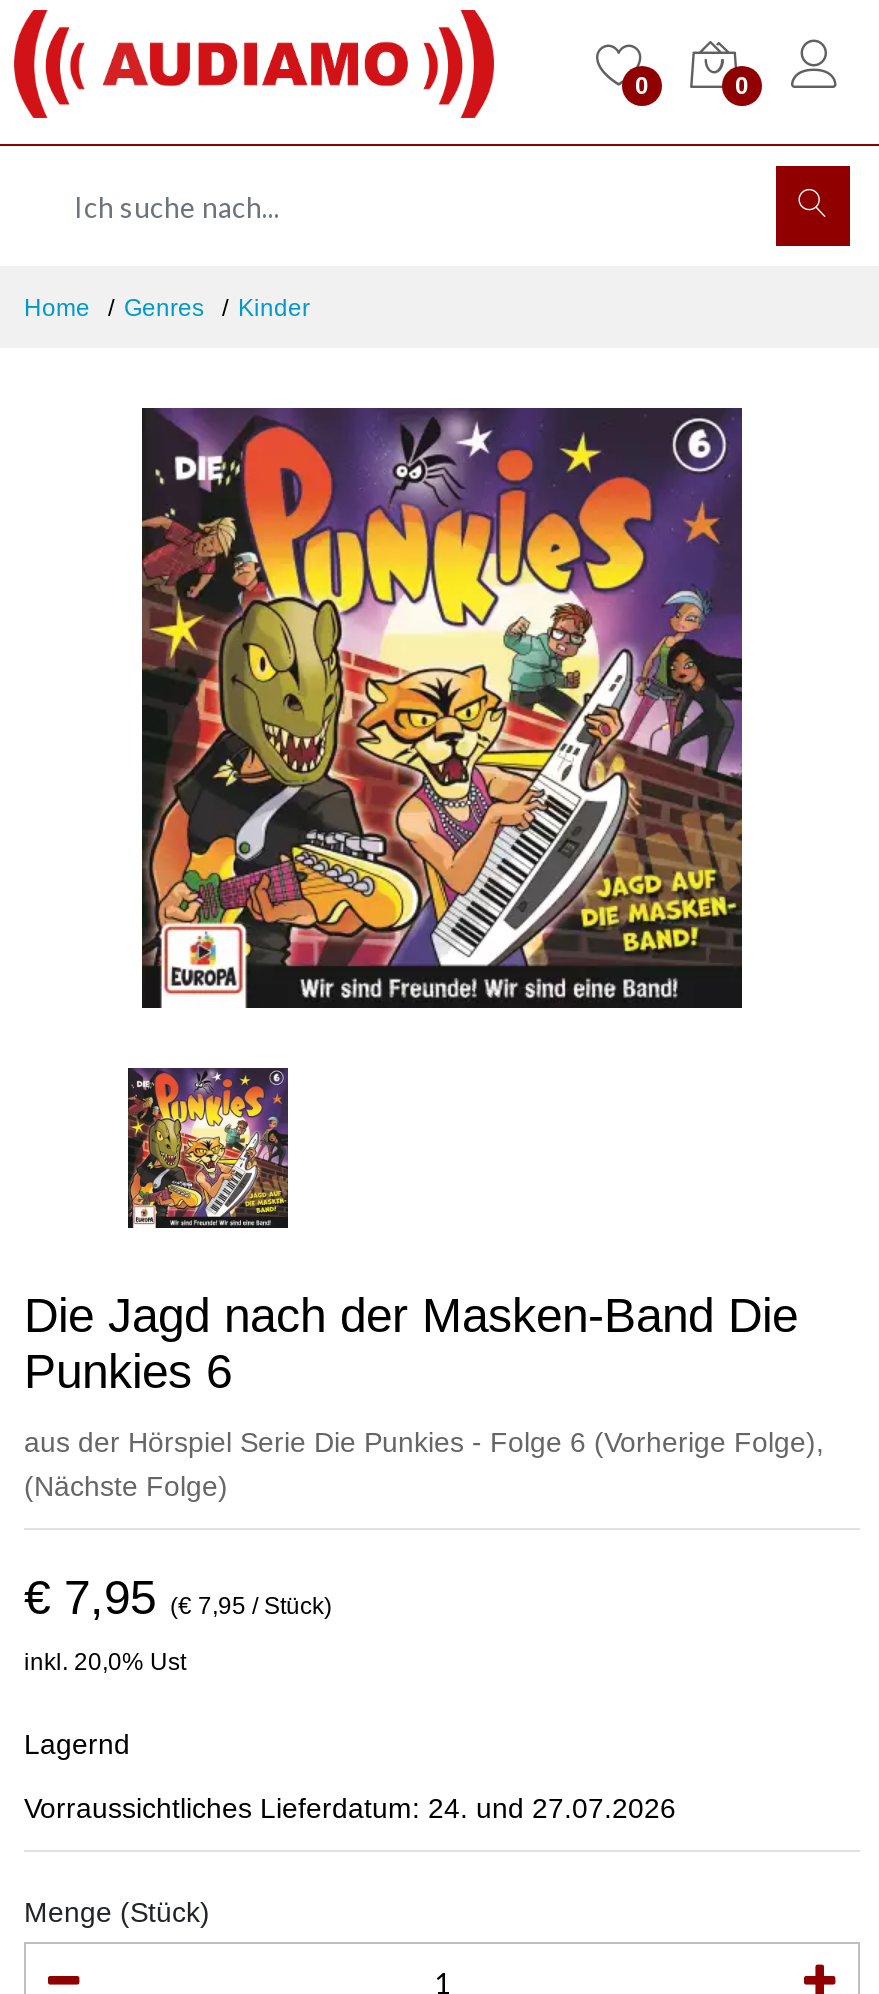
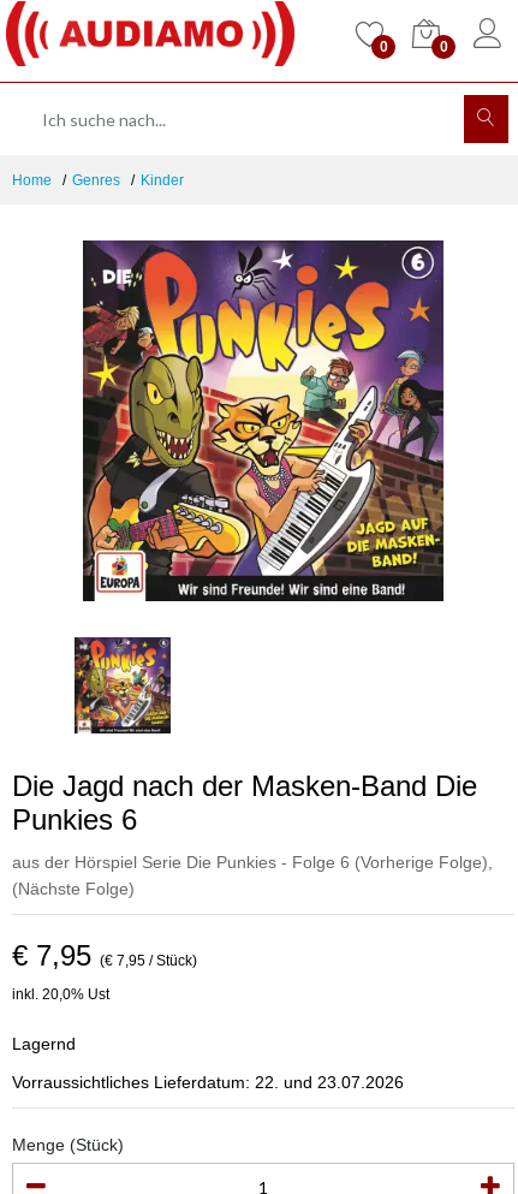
[24,1792,676,1824] Vorraussichtliches Lieferdatum: 24. und 27.07.2026 -> [12,1073,404,1092] Vorraussichtliches Lieferdatum: 22. und 23.07.2026

